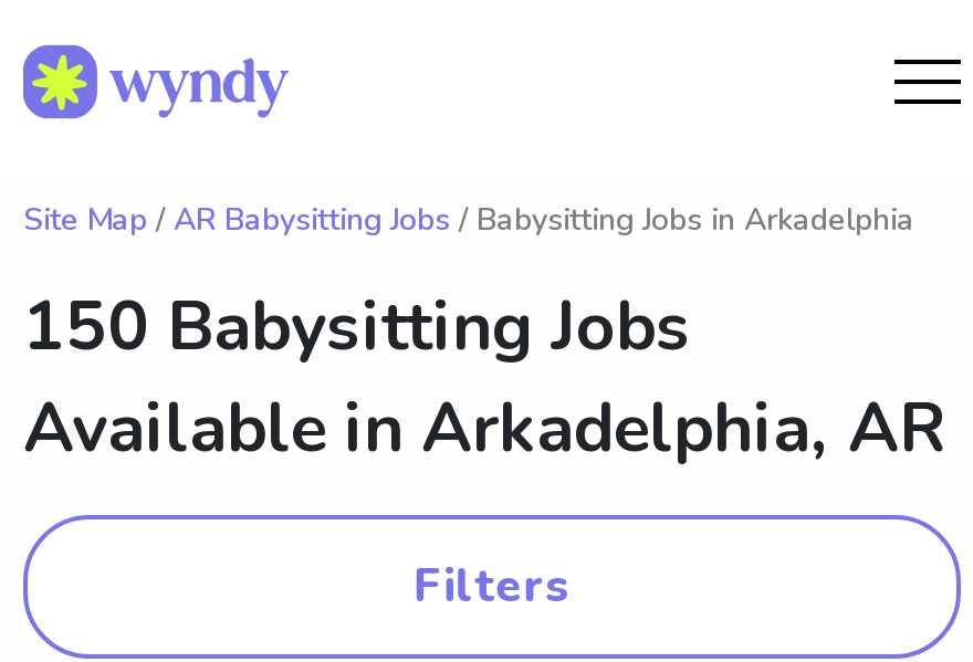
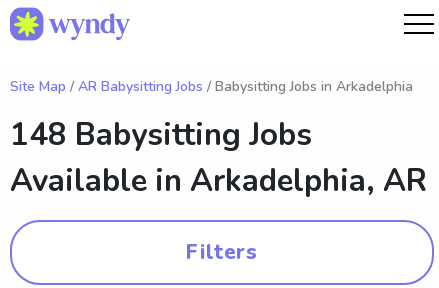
[23,281,691,374] 150 Babysitting Jobs -> [10,114,312,156] 148 Babysitting Jobs

